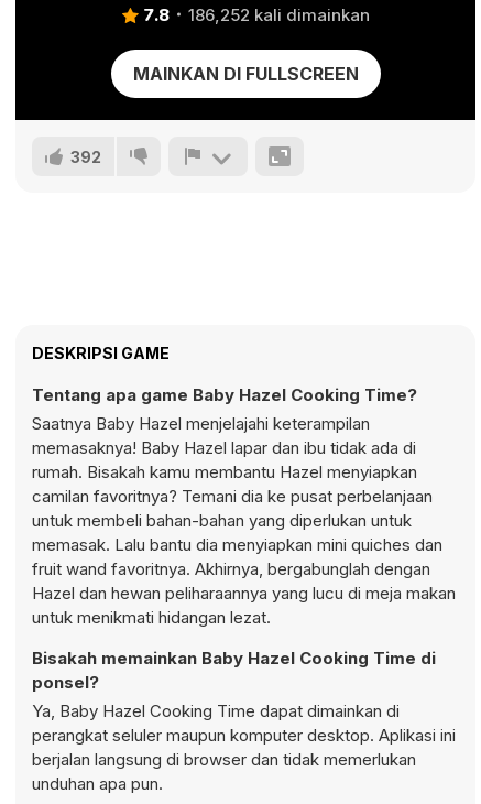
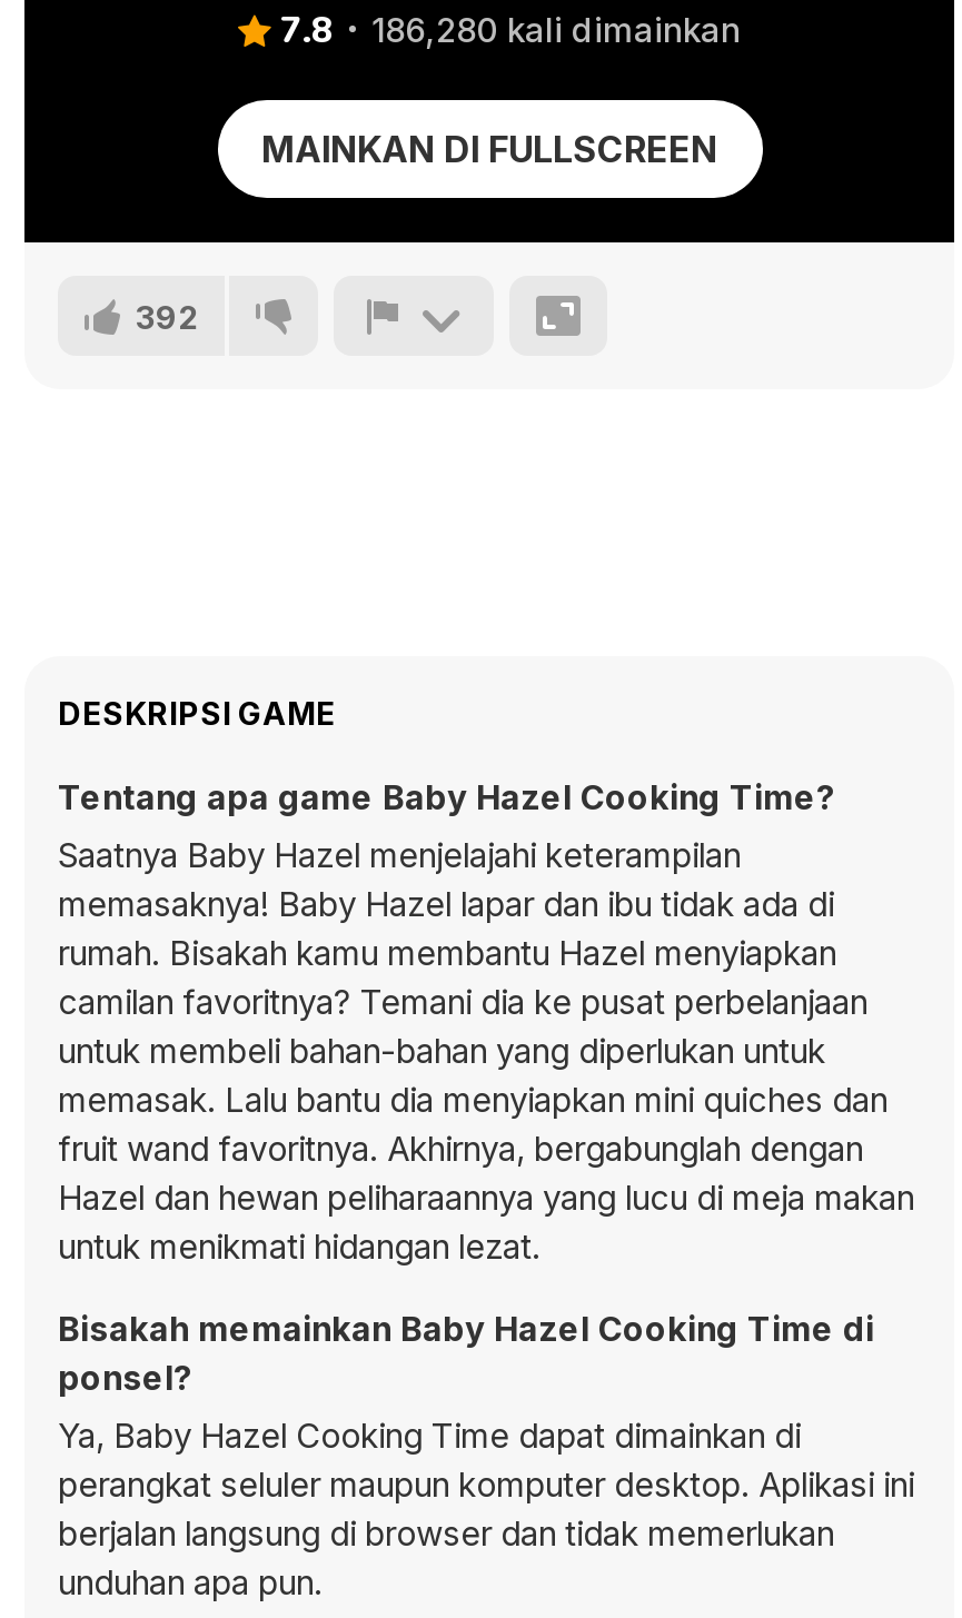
[188,4,369,25] 186,252 kali dimainkan -> [371,9,741,51] 186,280 kali dimainkan

